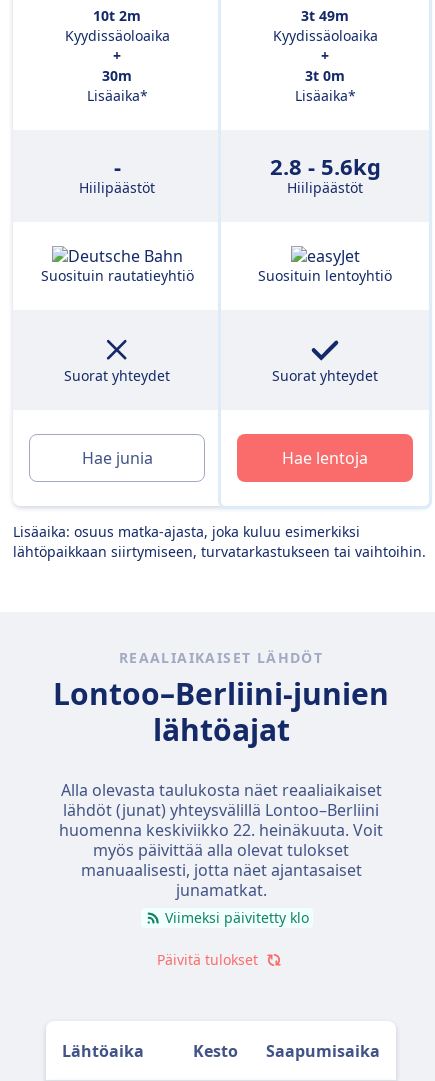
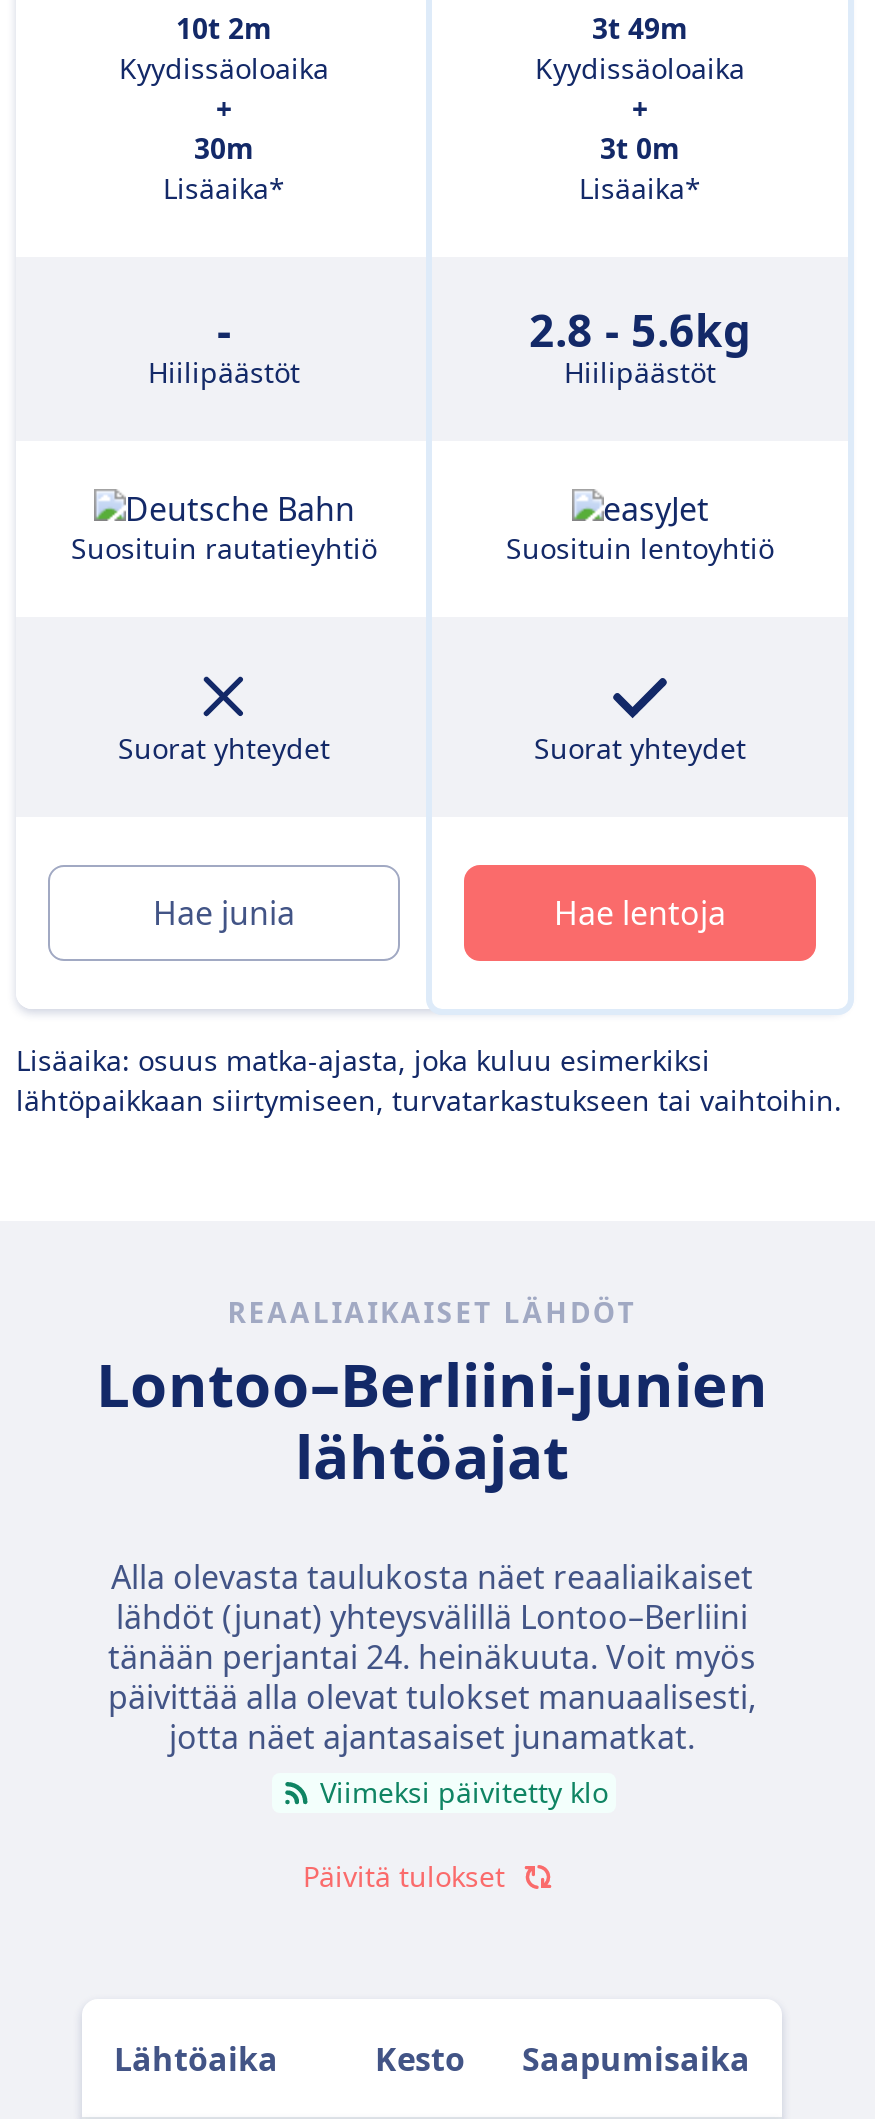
[59,819,383,901] huomenna keskiviikko 22. heinäkuuta. Voit | myös päivittää alla olevat tulokset | manuaalisesti, jotta näet ajantasaiset | junamatkat. -> [108,1635,756,1759] tänään perjantai 24. heinäkuuta. Voit myös | päivittää alla olevat tulokset manuaalisesti, | jotta näet ajantasaiset junamatkat.

